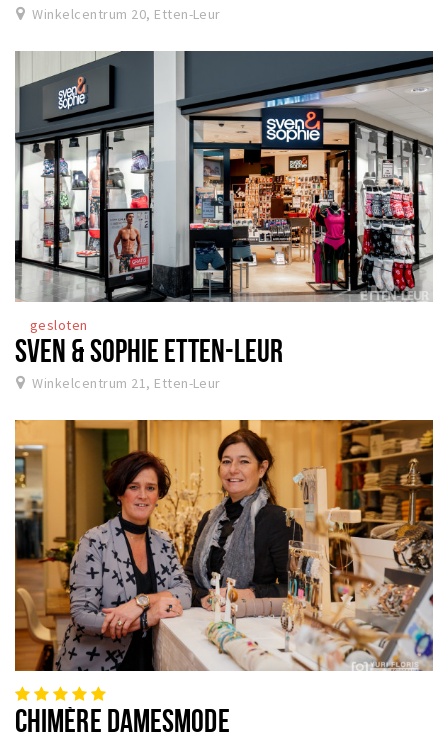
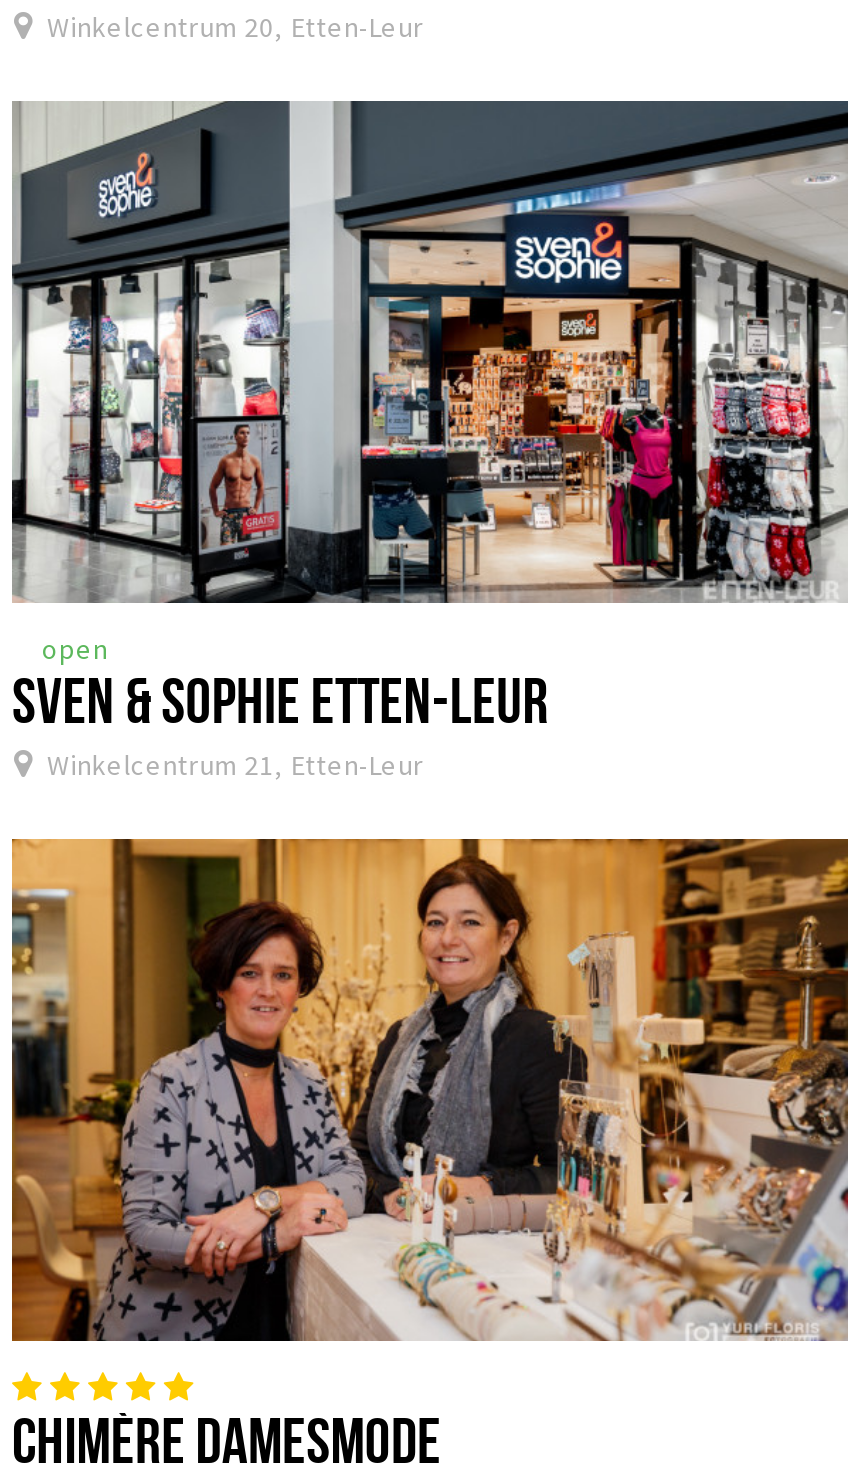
[30,316,88,334] gesloten -> [42,631,108,667] open

